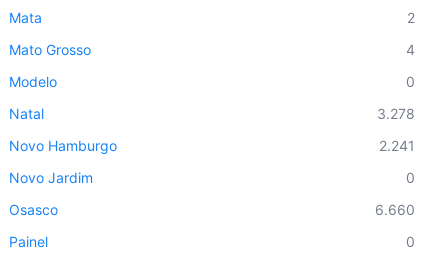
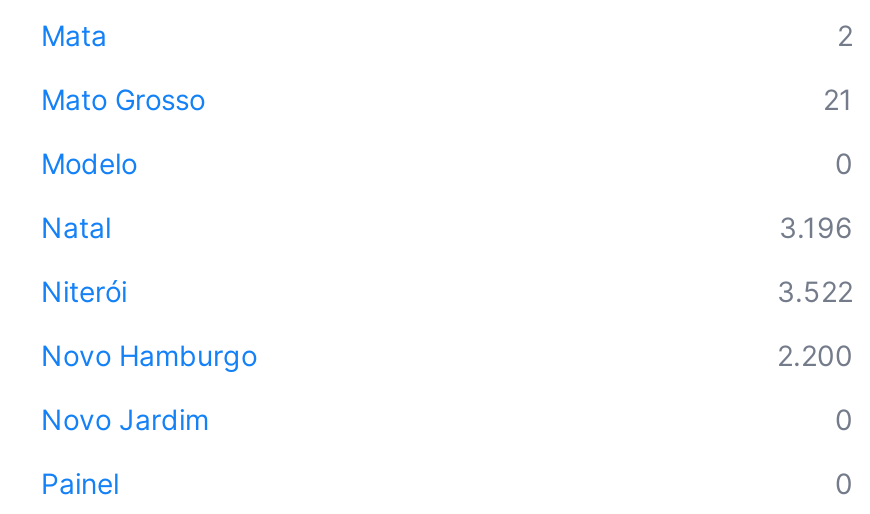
[406,41,415,58] 4 -> [823,81,853,115] 21
[377,105,415,122] 3.278 -> [41,209,853,307] 3.196 | Niterói | 3.522
moved [9,137,415,186] -> [41,337,853,435]: Novo Hamburgo | Novo Jardim | 0
[379,137,415,154] 2.241 -> [777,337,853,371] 2.200
[9,201,415,218] Osasco | 6.660 -> none

